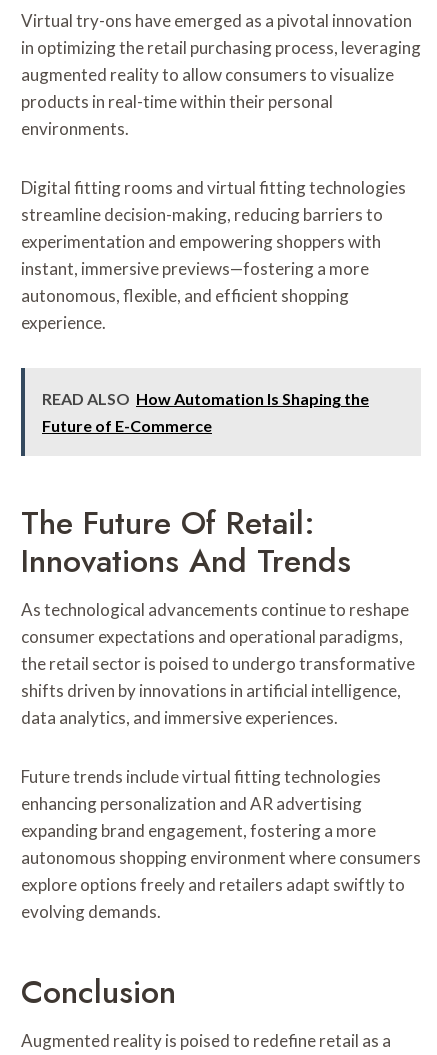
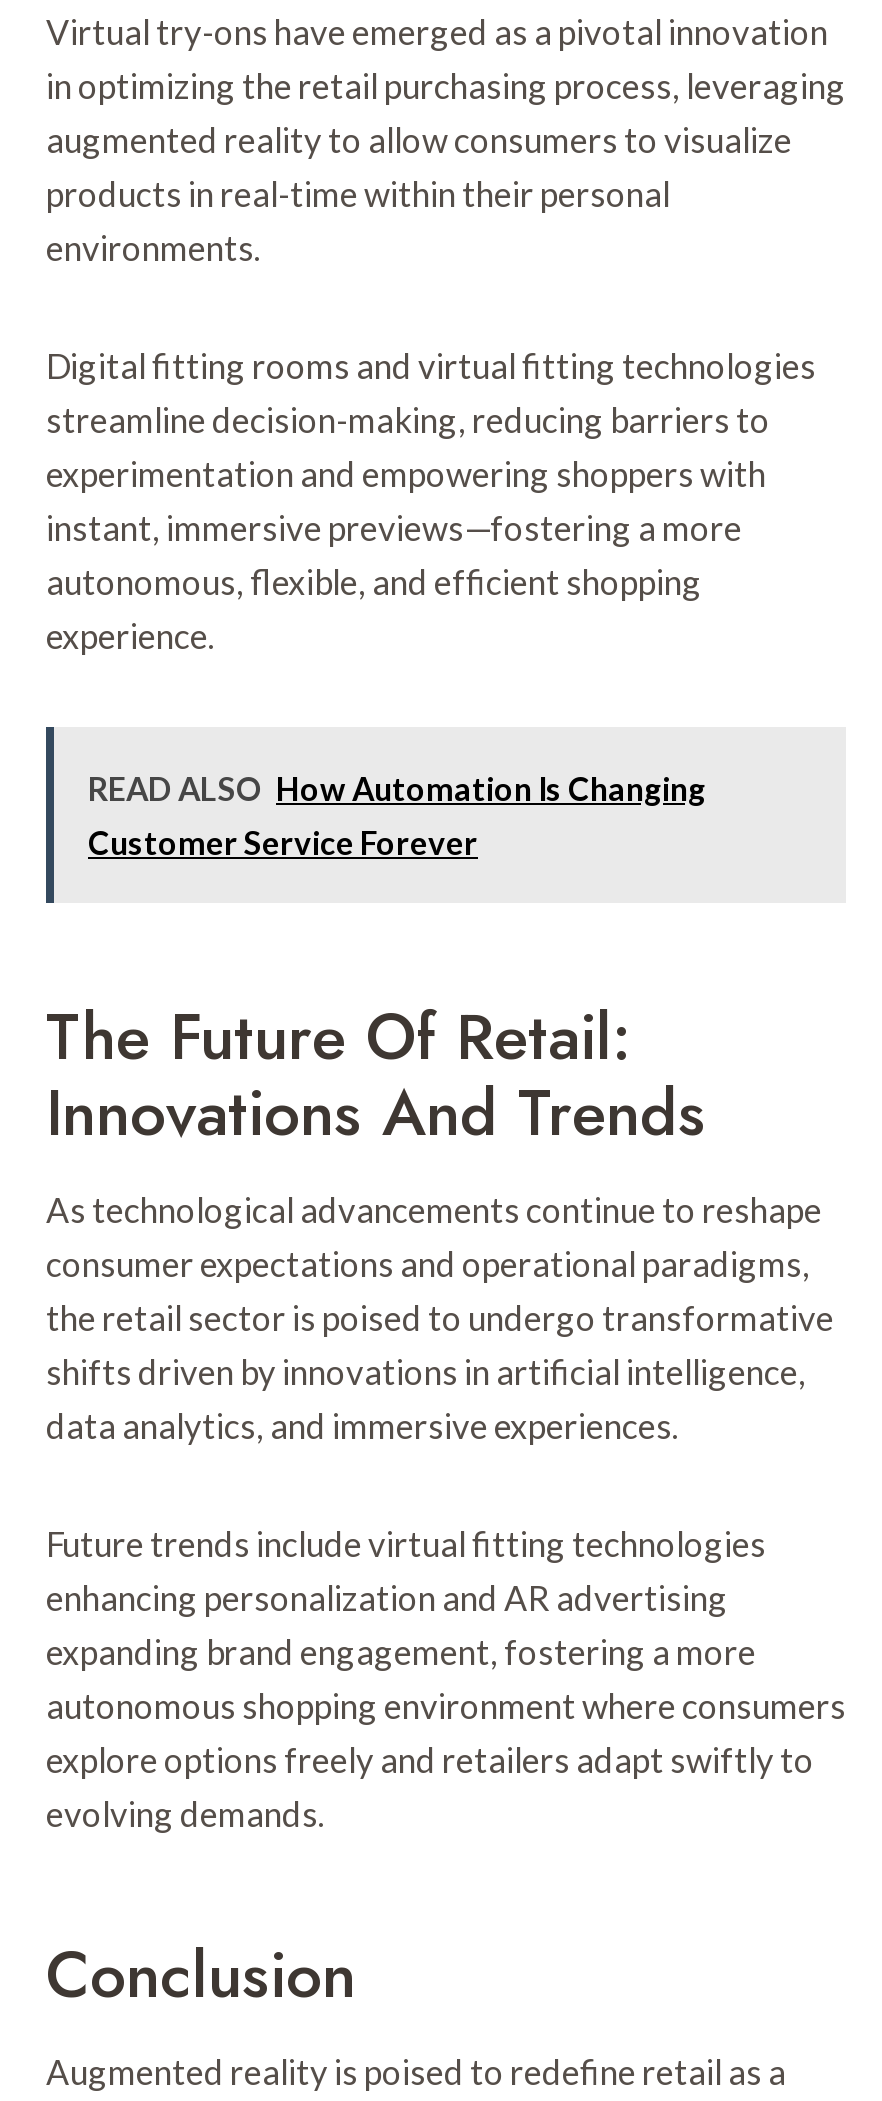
[42,389,369,435] READ ALSO How Automation Is Shaping the | Future of E-Commerce -> [88,768,706,860] READ ALSO How Automation Is Changing | Customer Service Forever

